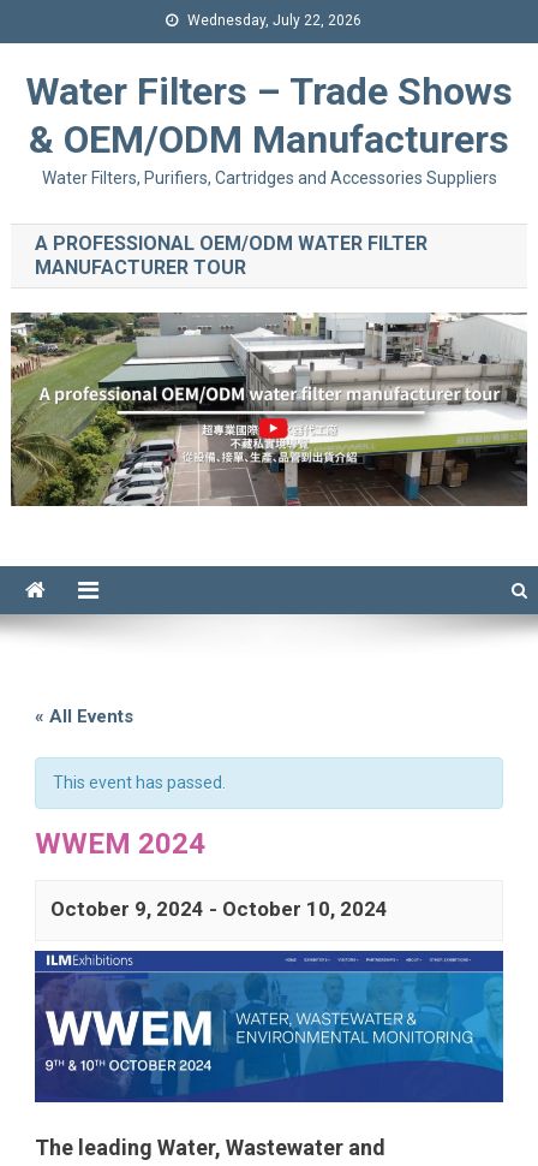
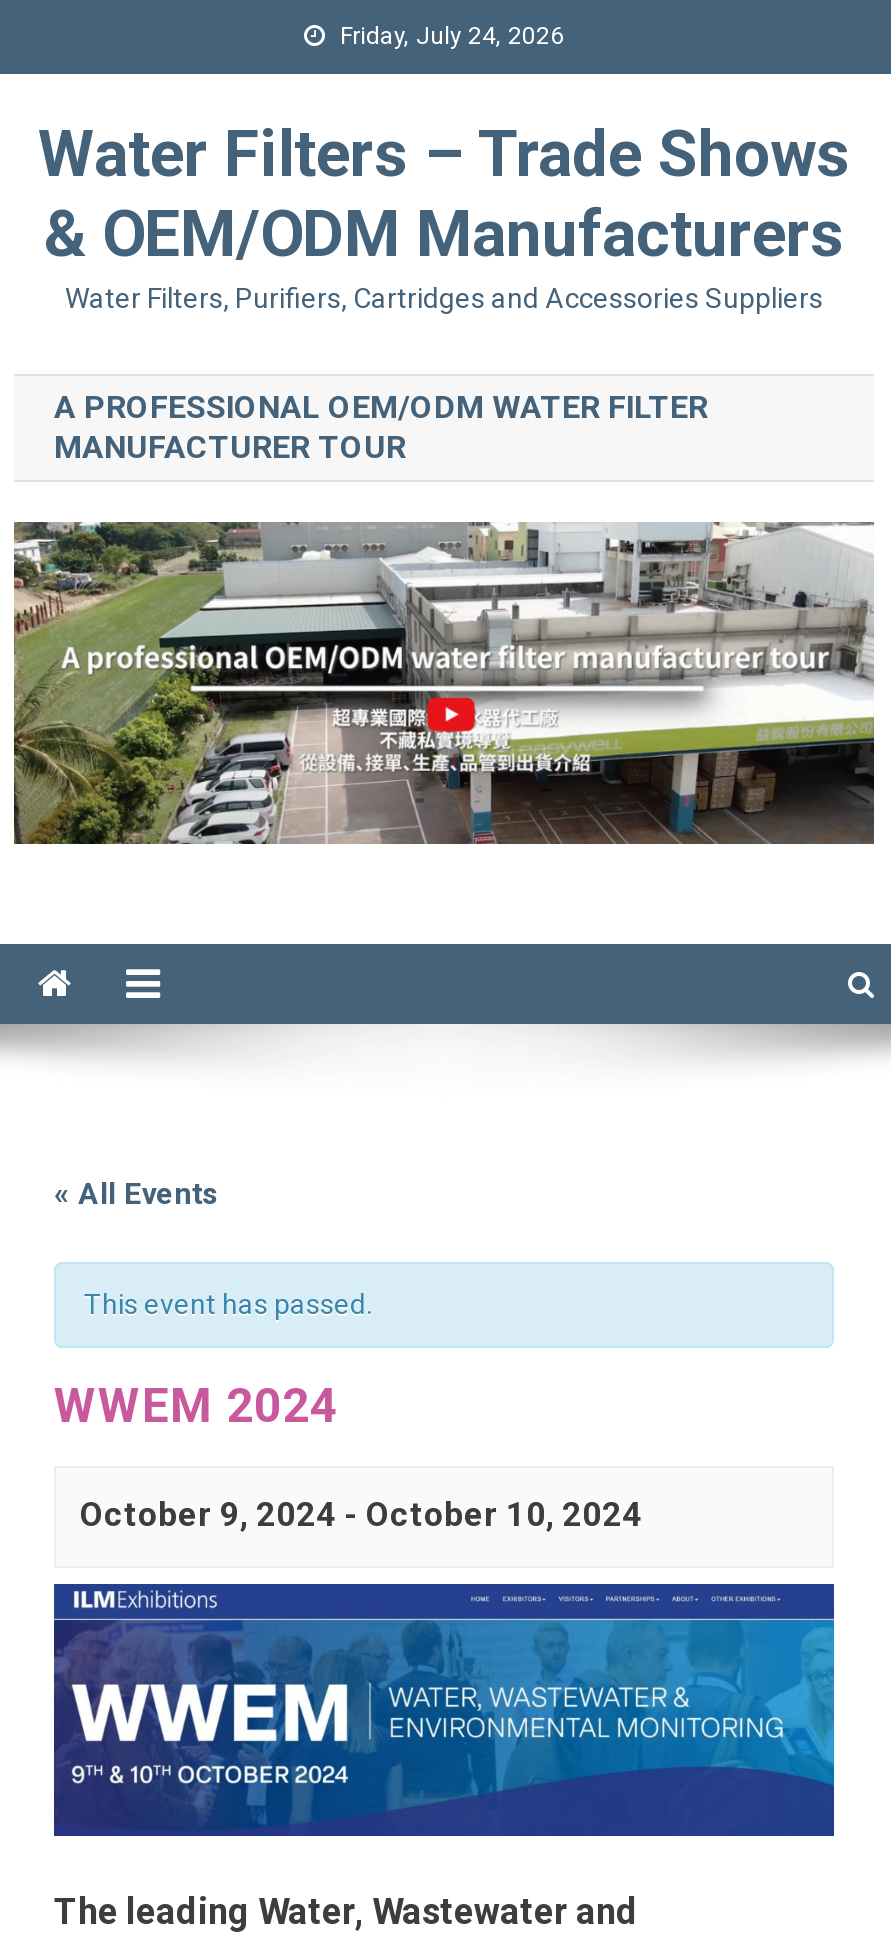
[187,12,361,29] Wednesday, July 22, 2026 -> [340,22,564,50] Friday, July 24, 2026

